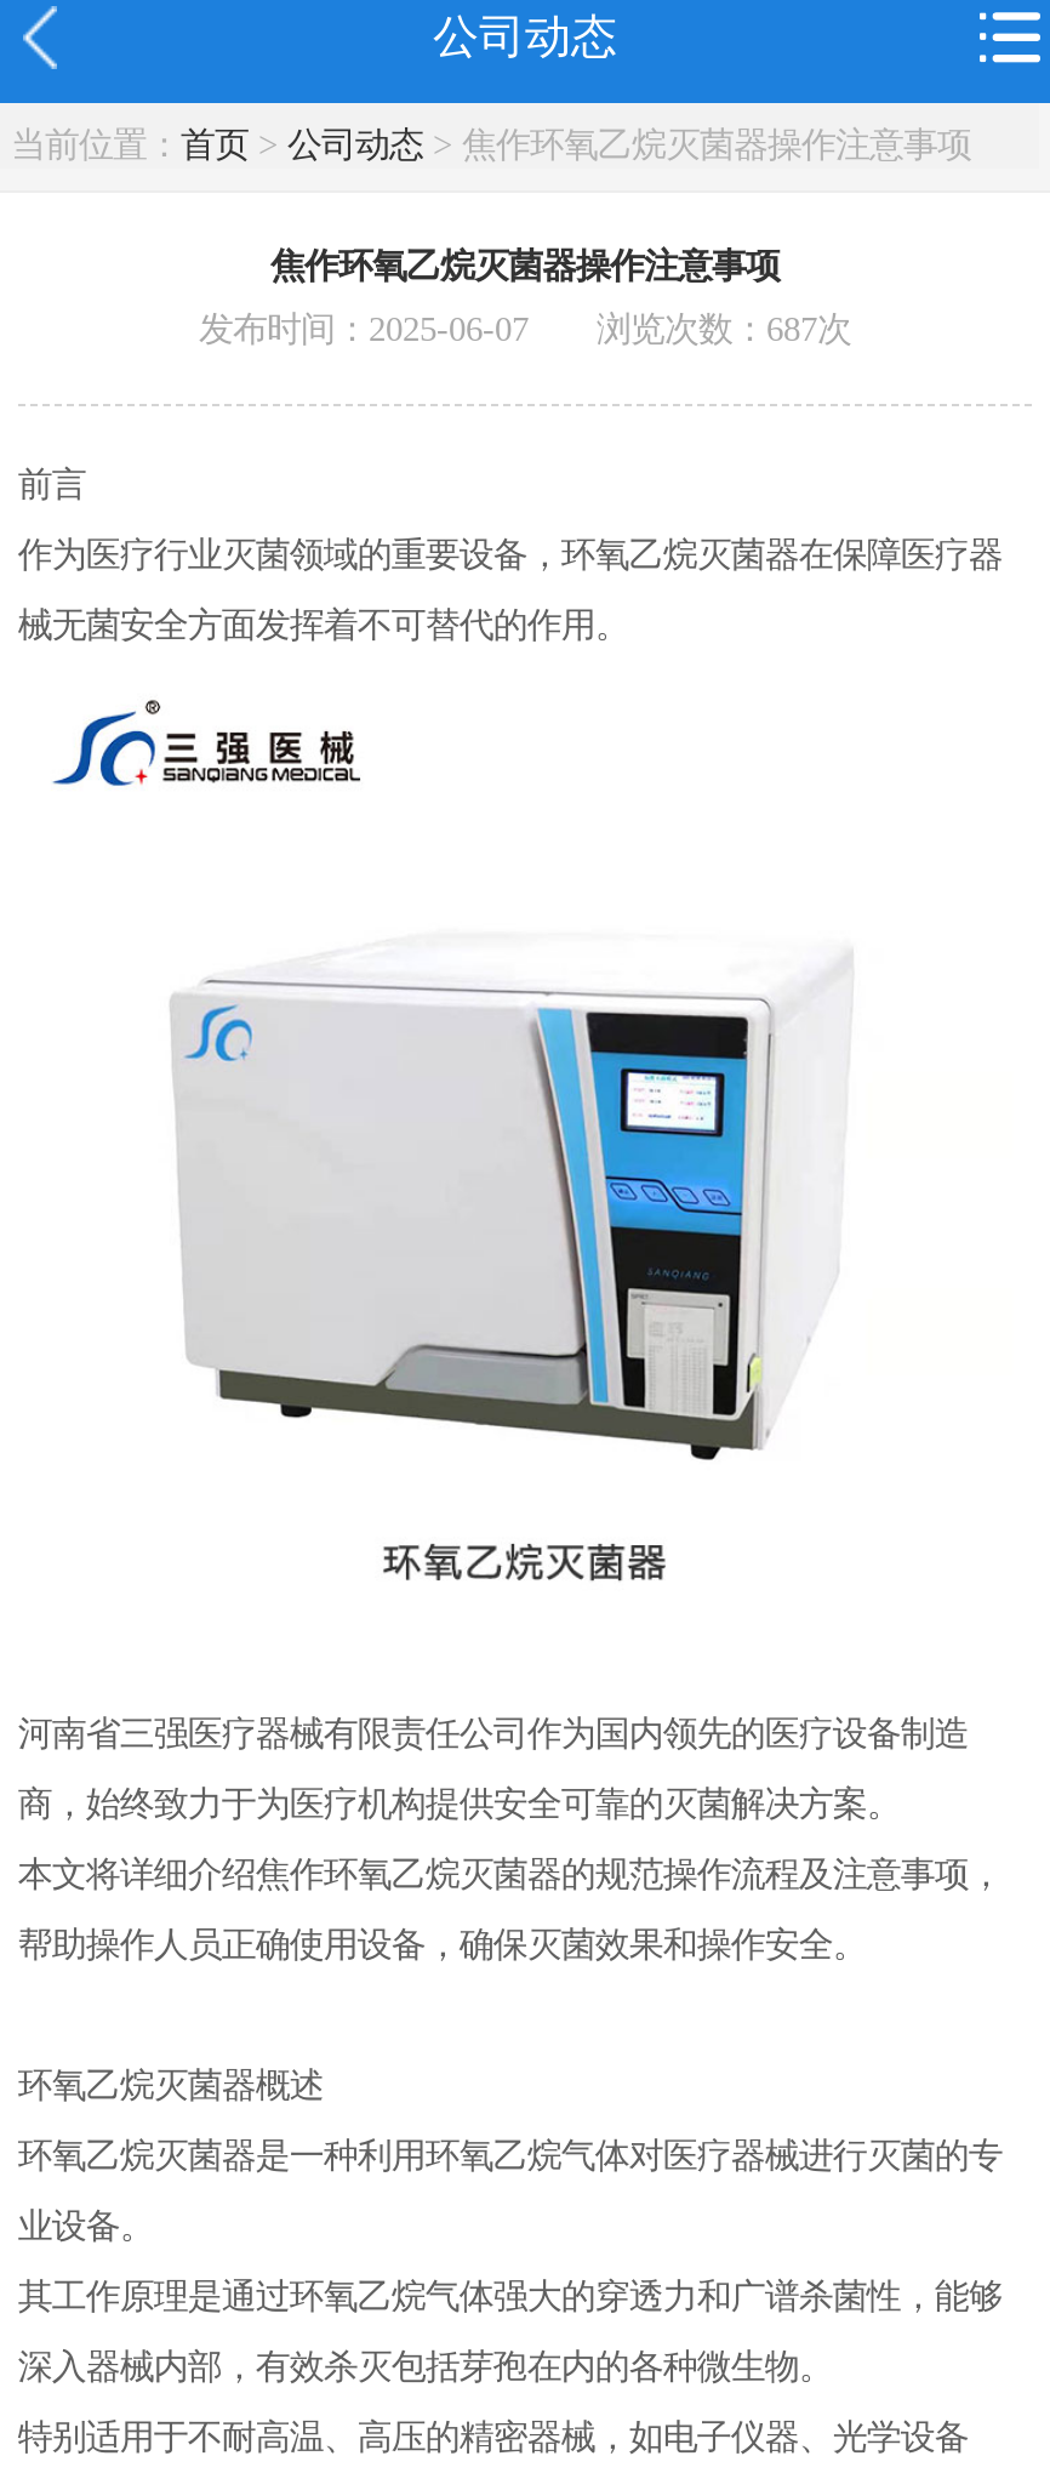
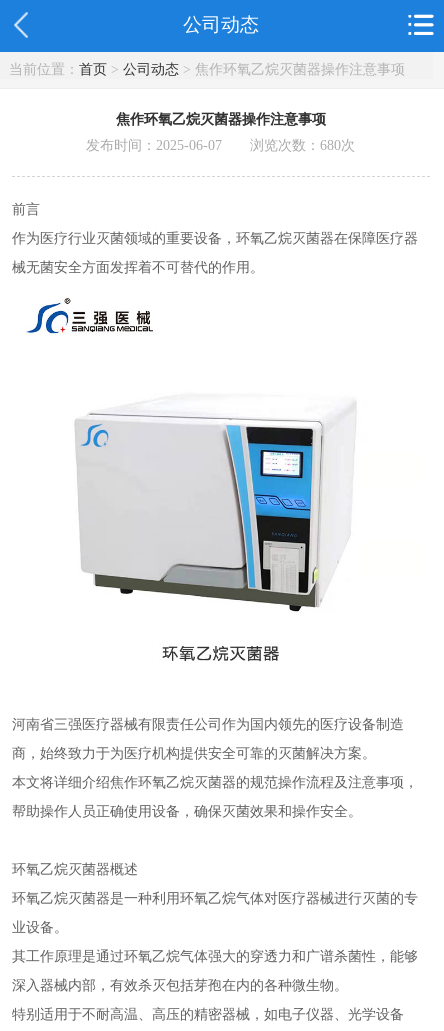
[199,310,851,349] 发布时间：2025-06-07 浏览次数：687次 -> [86,137,355,153] 发布时间：2025-06-07 浏览次数：680次

